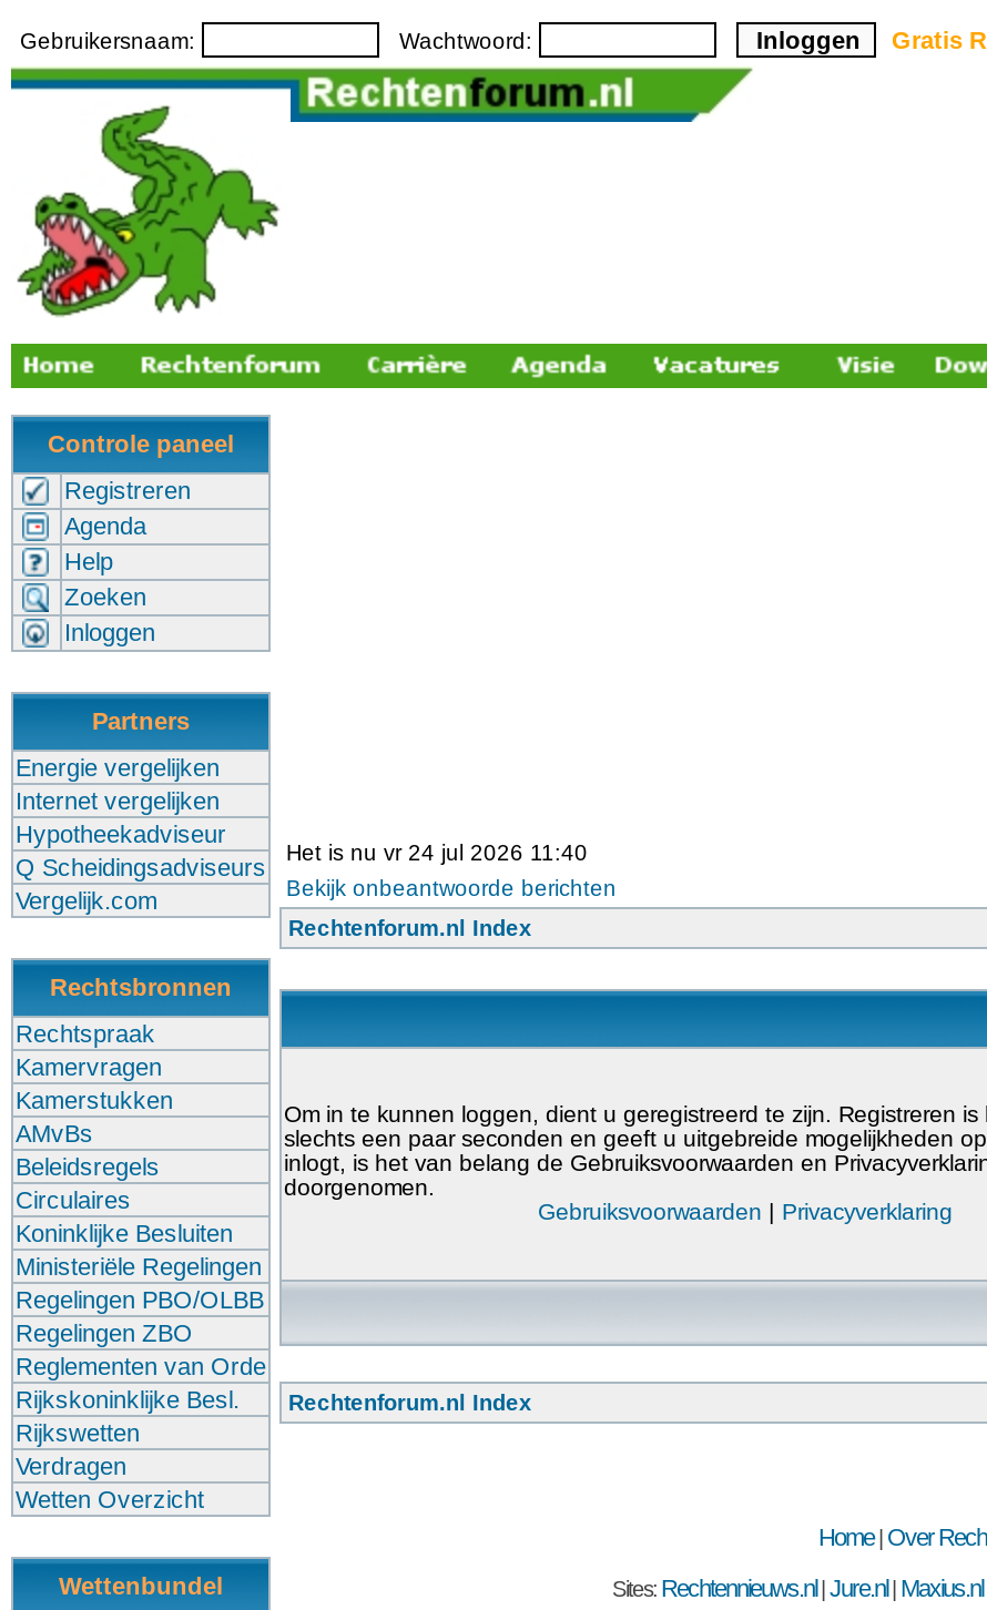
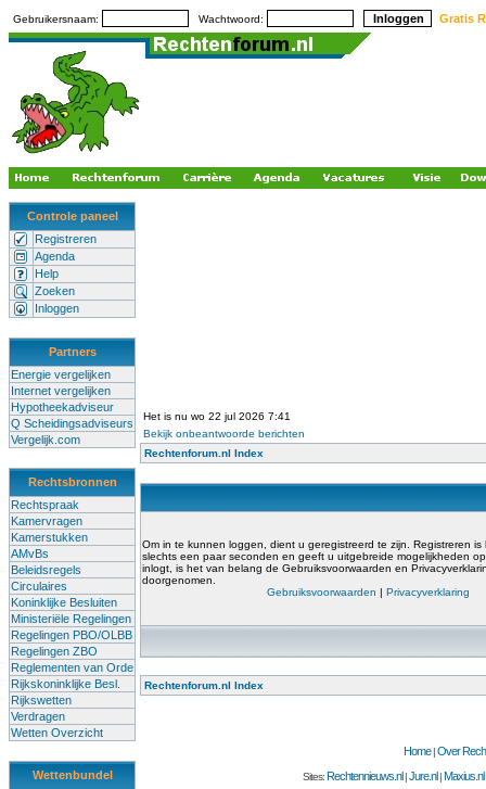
[286,840,588,865] Het is nu vr 24 jul 2026 11:40 -> [143,410,291,422] Het is nu wo 22 jul 2026 7:41

